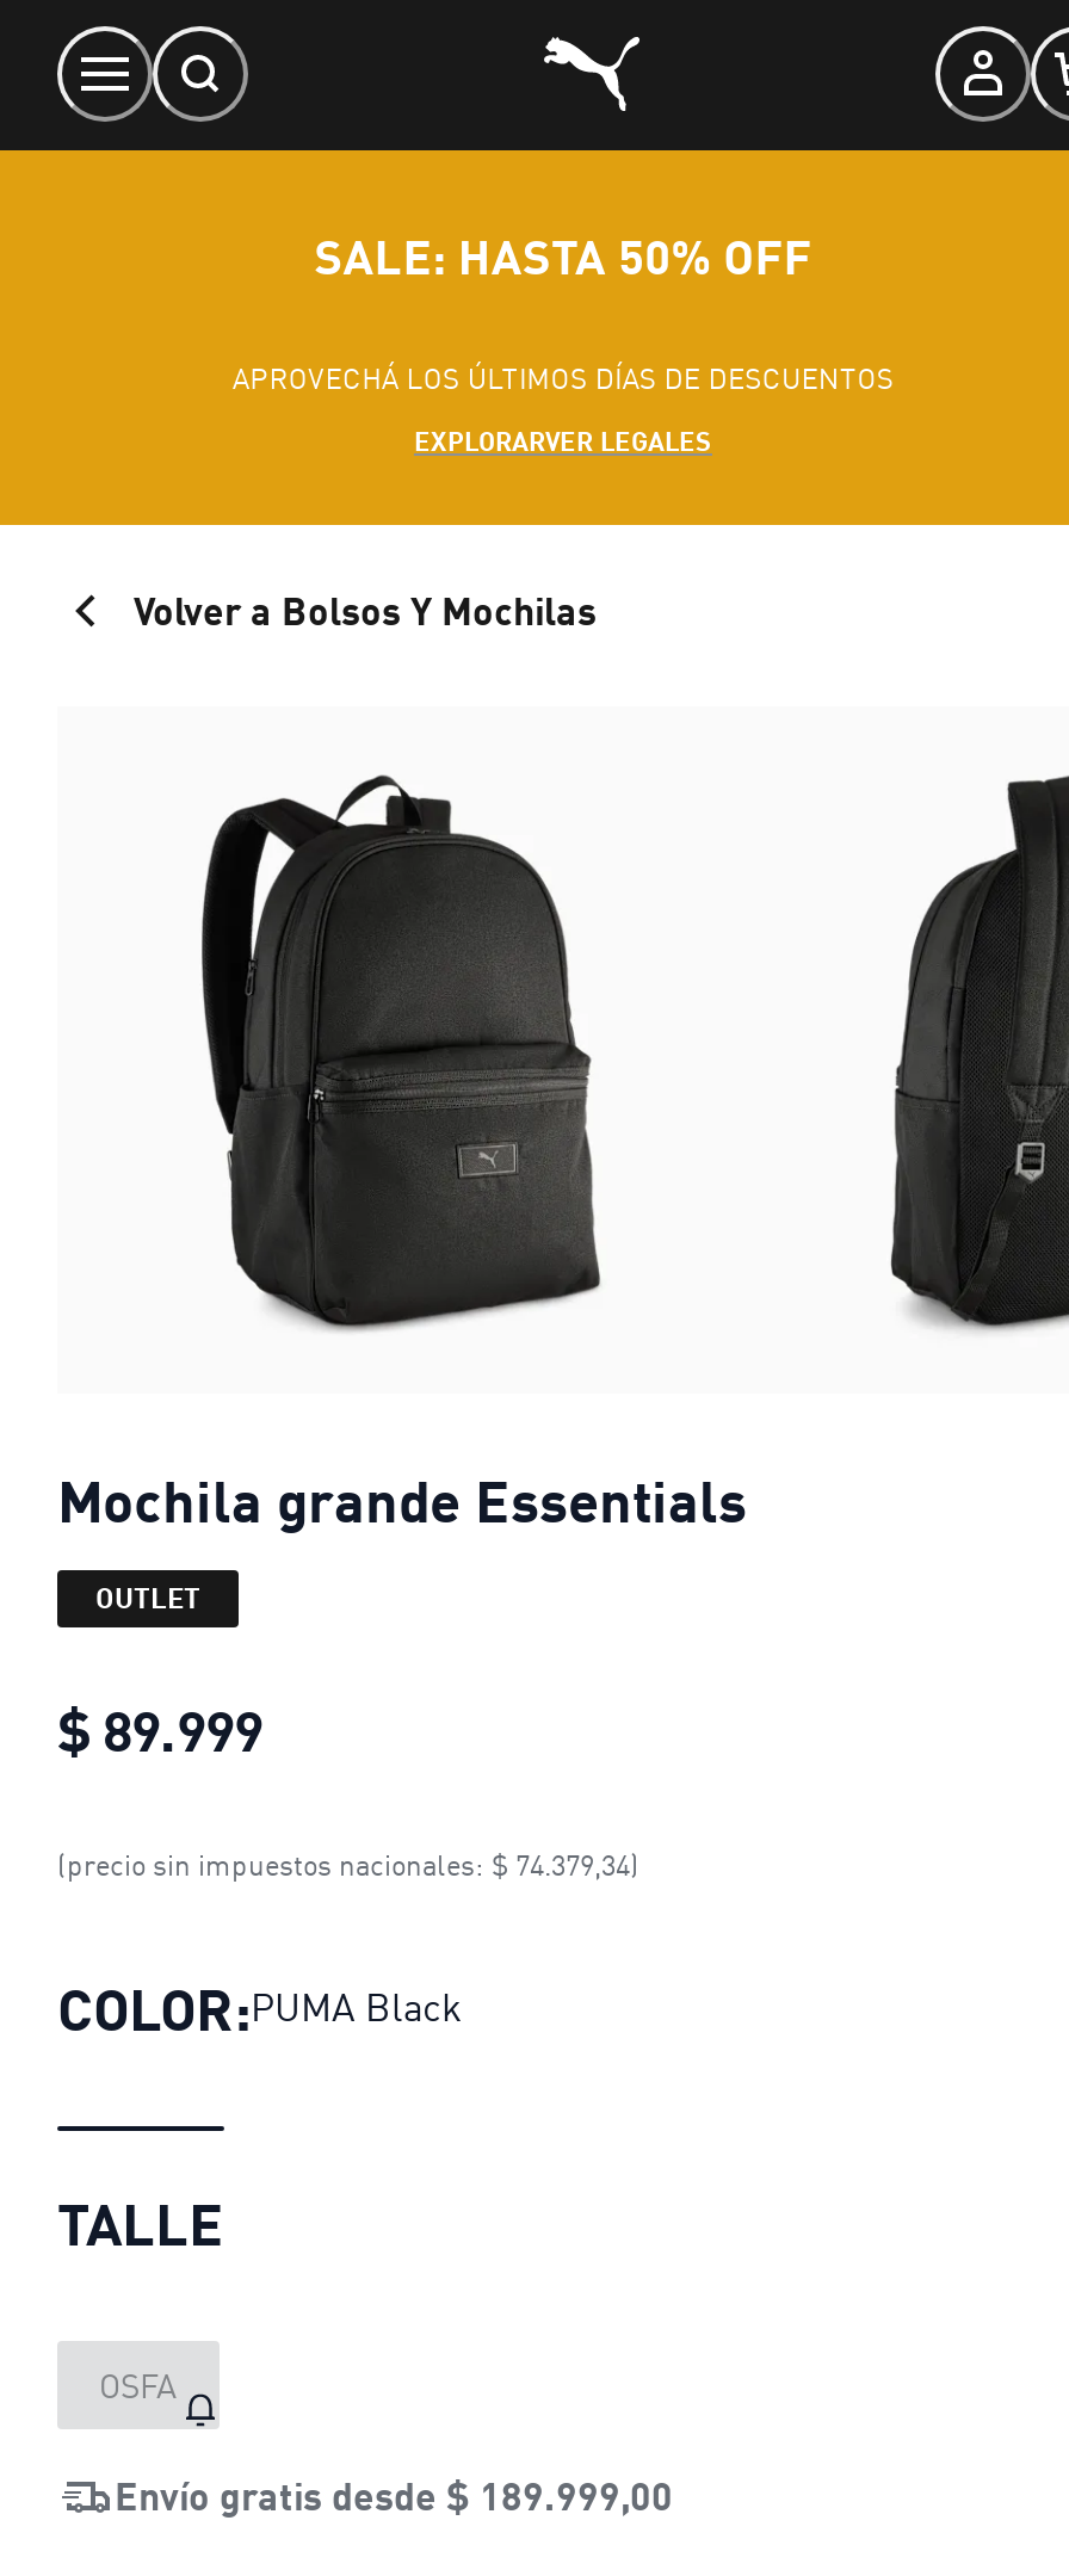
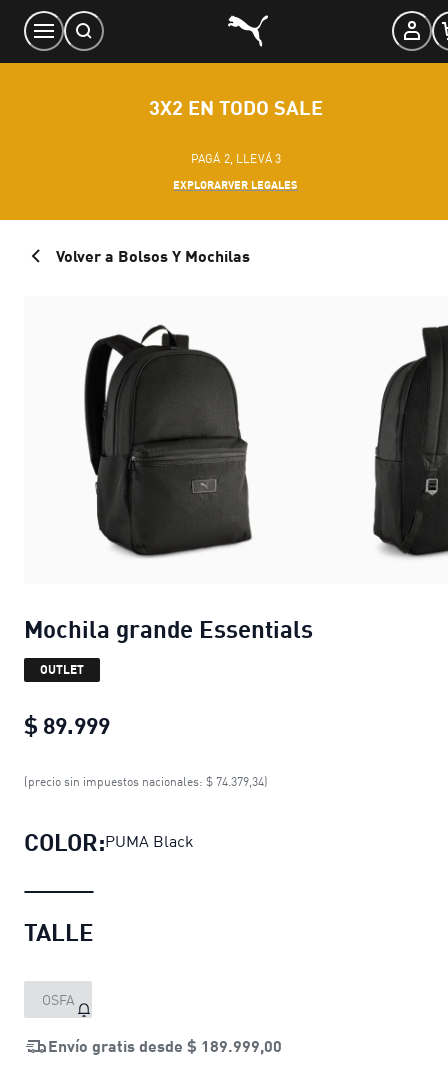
[314,227,812,284] SALE: HASTA 50% OFF -> [149,95,323,119] 3X2 EN TODO SALE
[232,360,894,396] APROVECHÁ LOS ÚLTIMOS DÍAS DE DESCUENTOS -> [191,151,281,166] PAGÁ 2, LLEVÁ 3

